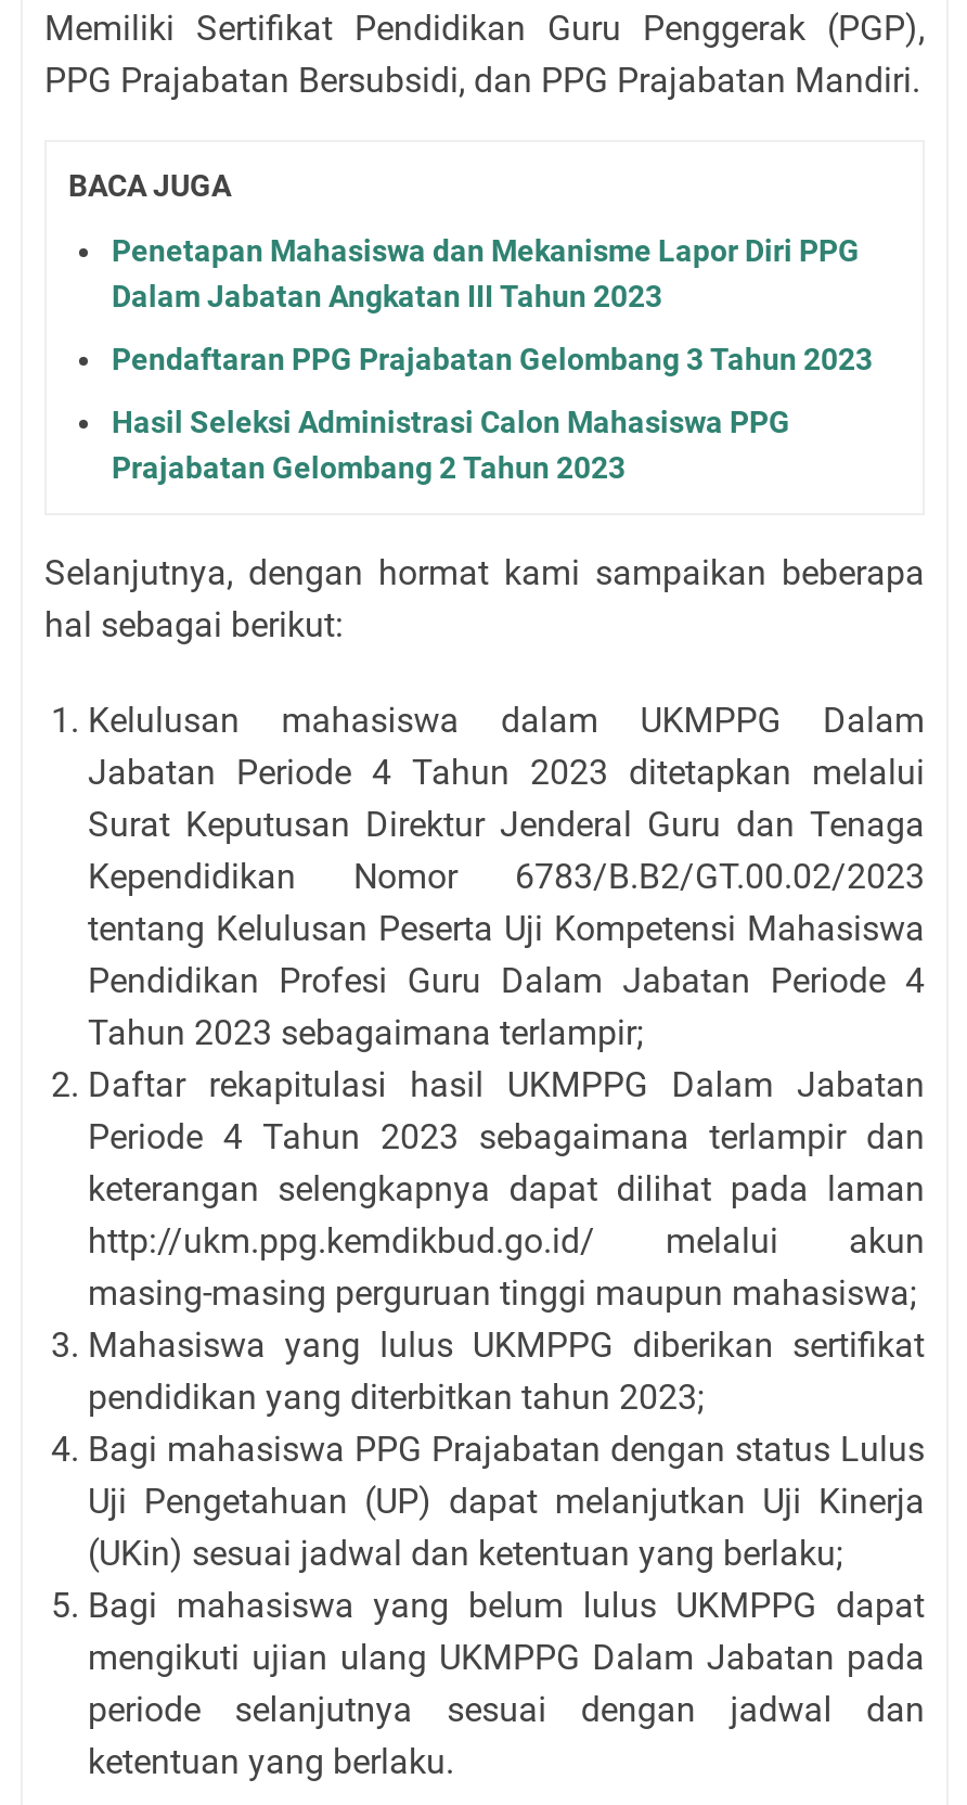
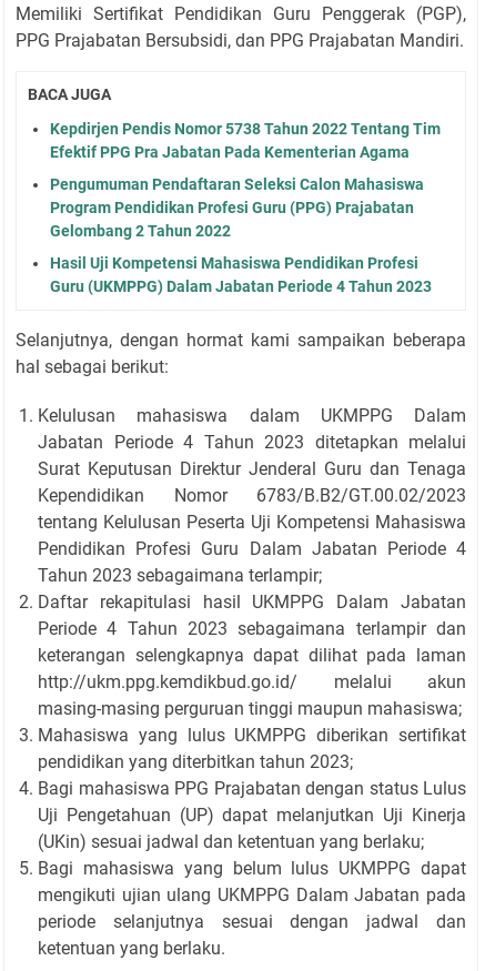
[112,234,860,314] Penetapan Mahasiswa dan Mekanisme Lapor Diri PPG | Dalam Jabatan Angkatan III Tahun 2023 -> [50,120,441,161] Kepdirjen Pendis Nomor 5738 Tahun 2022 Tentang Tim | Efektif PPG Pra Jabatan Pada Kementerian Agama
[112,342,873,377] Pendaftaran PPG Prajabatan Gelombang 3 Tahun 2023 -> [50,175,424,239] Pengumuman Pendaftaran Seleksi Calon Mahasiswa | Program Pendidikan Profesi Guru (PPG) Prajabatan | Gelombang 2 Tahun 2022
[112,405,790,485] Hasil Seleksi Administrasi Calon Mahasiswa PPG | Prajabatan Gelombang 2 Tahun 2023 -> [50,254,432,295] Hasil Uji Kompetensi Mahasiswa Pendidikan Profesi | Guru (UKMPPG) Dalam Jabatan Periode 4 Tahun 2023

